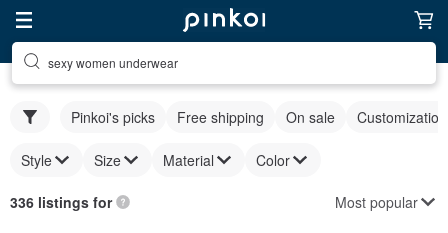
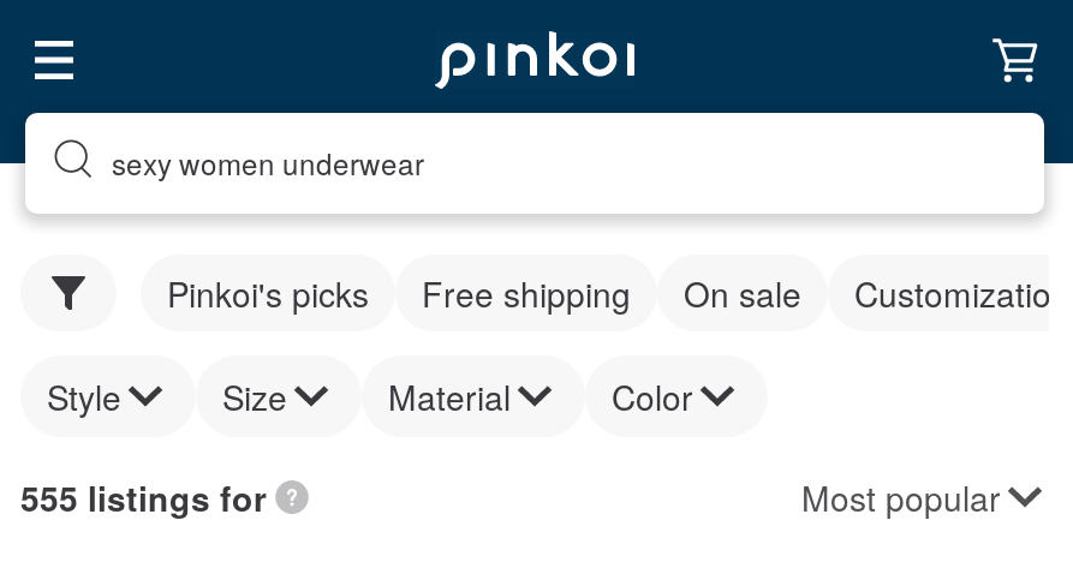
[10,192,112,212] 336 listings for -> [20,473,266,521] 555 listings for

